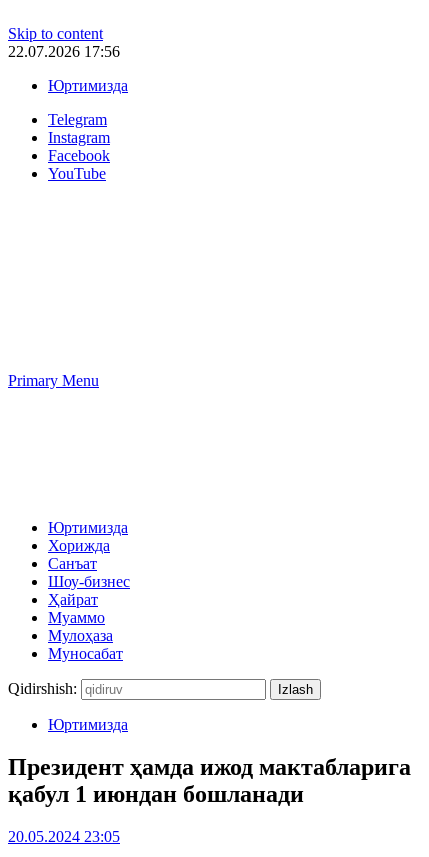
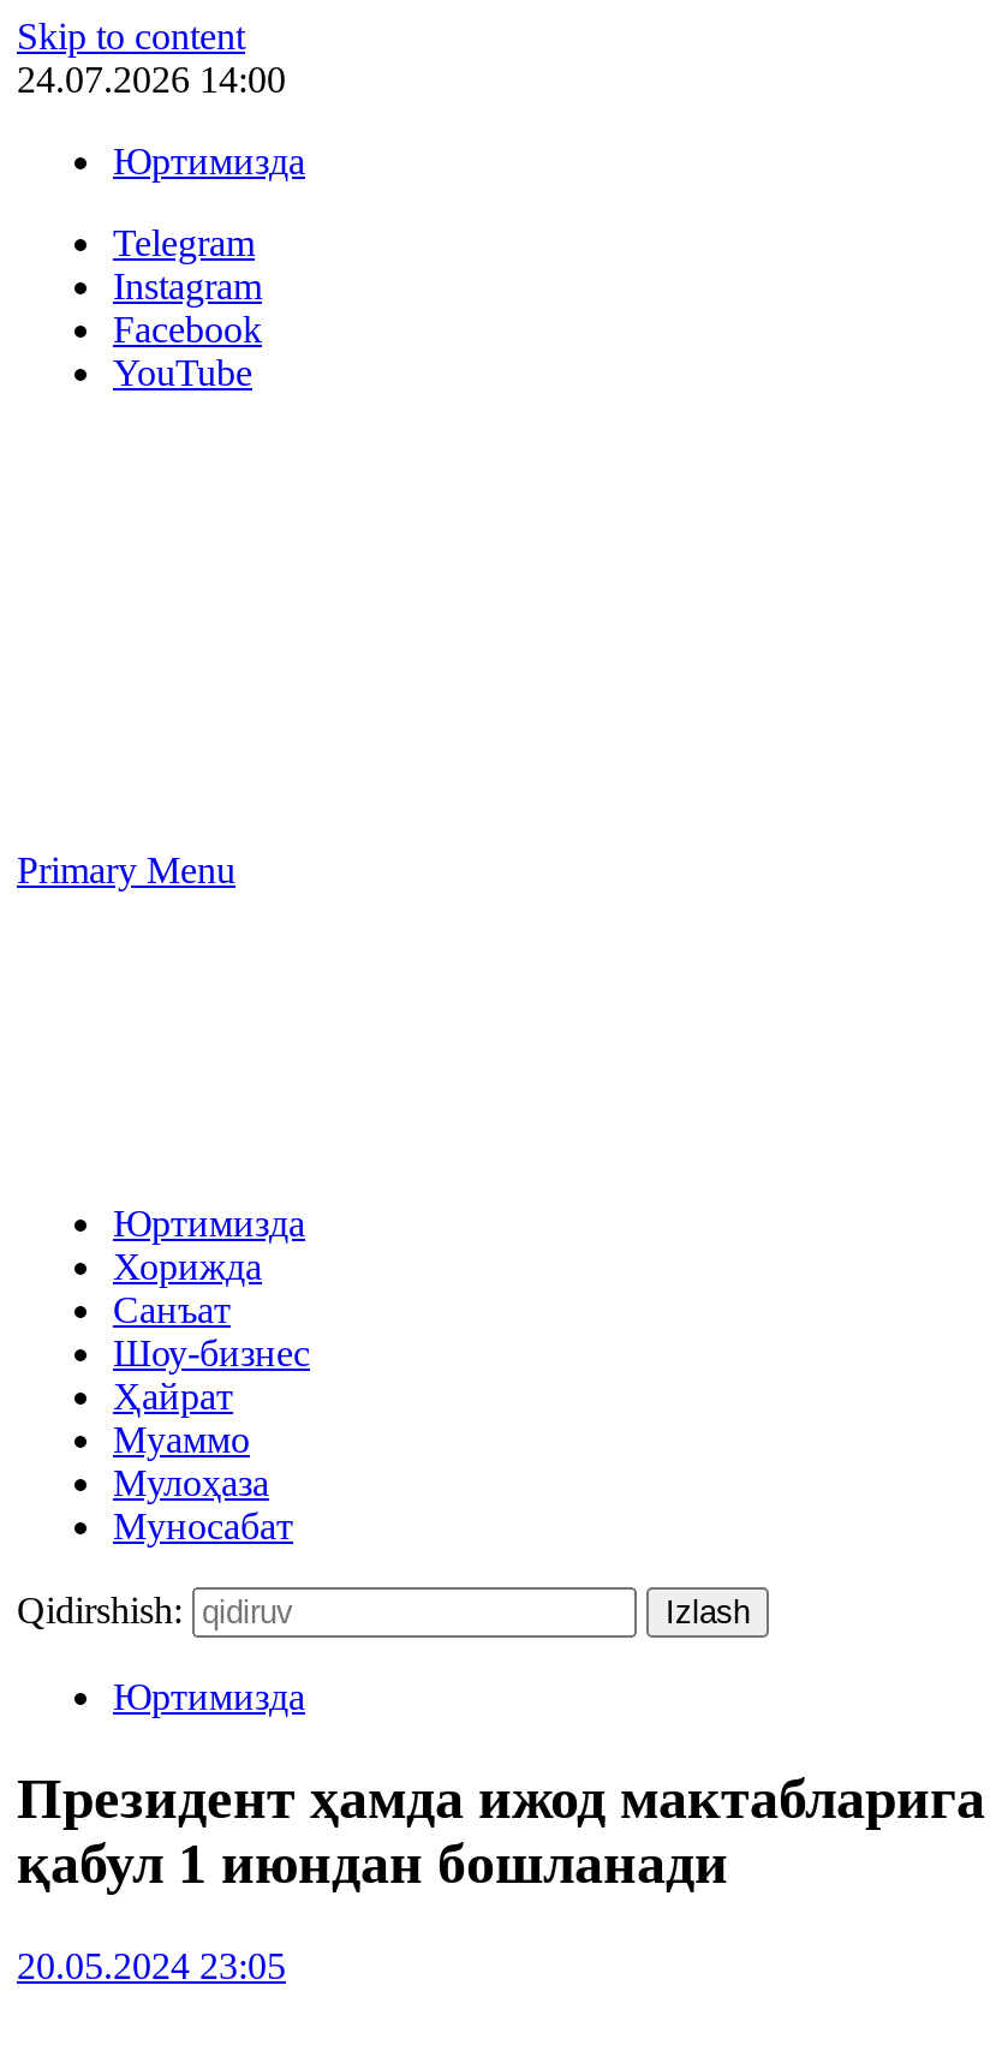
[8,43,120,60] 22.07.2026 17:56 -> [17,59,286,100] 24.07.2026 14:00

